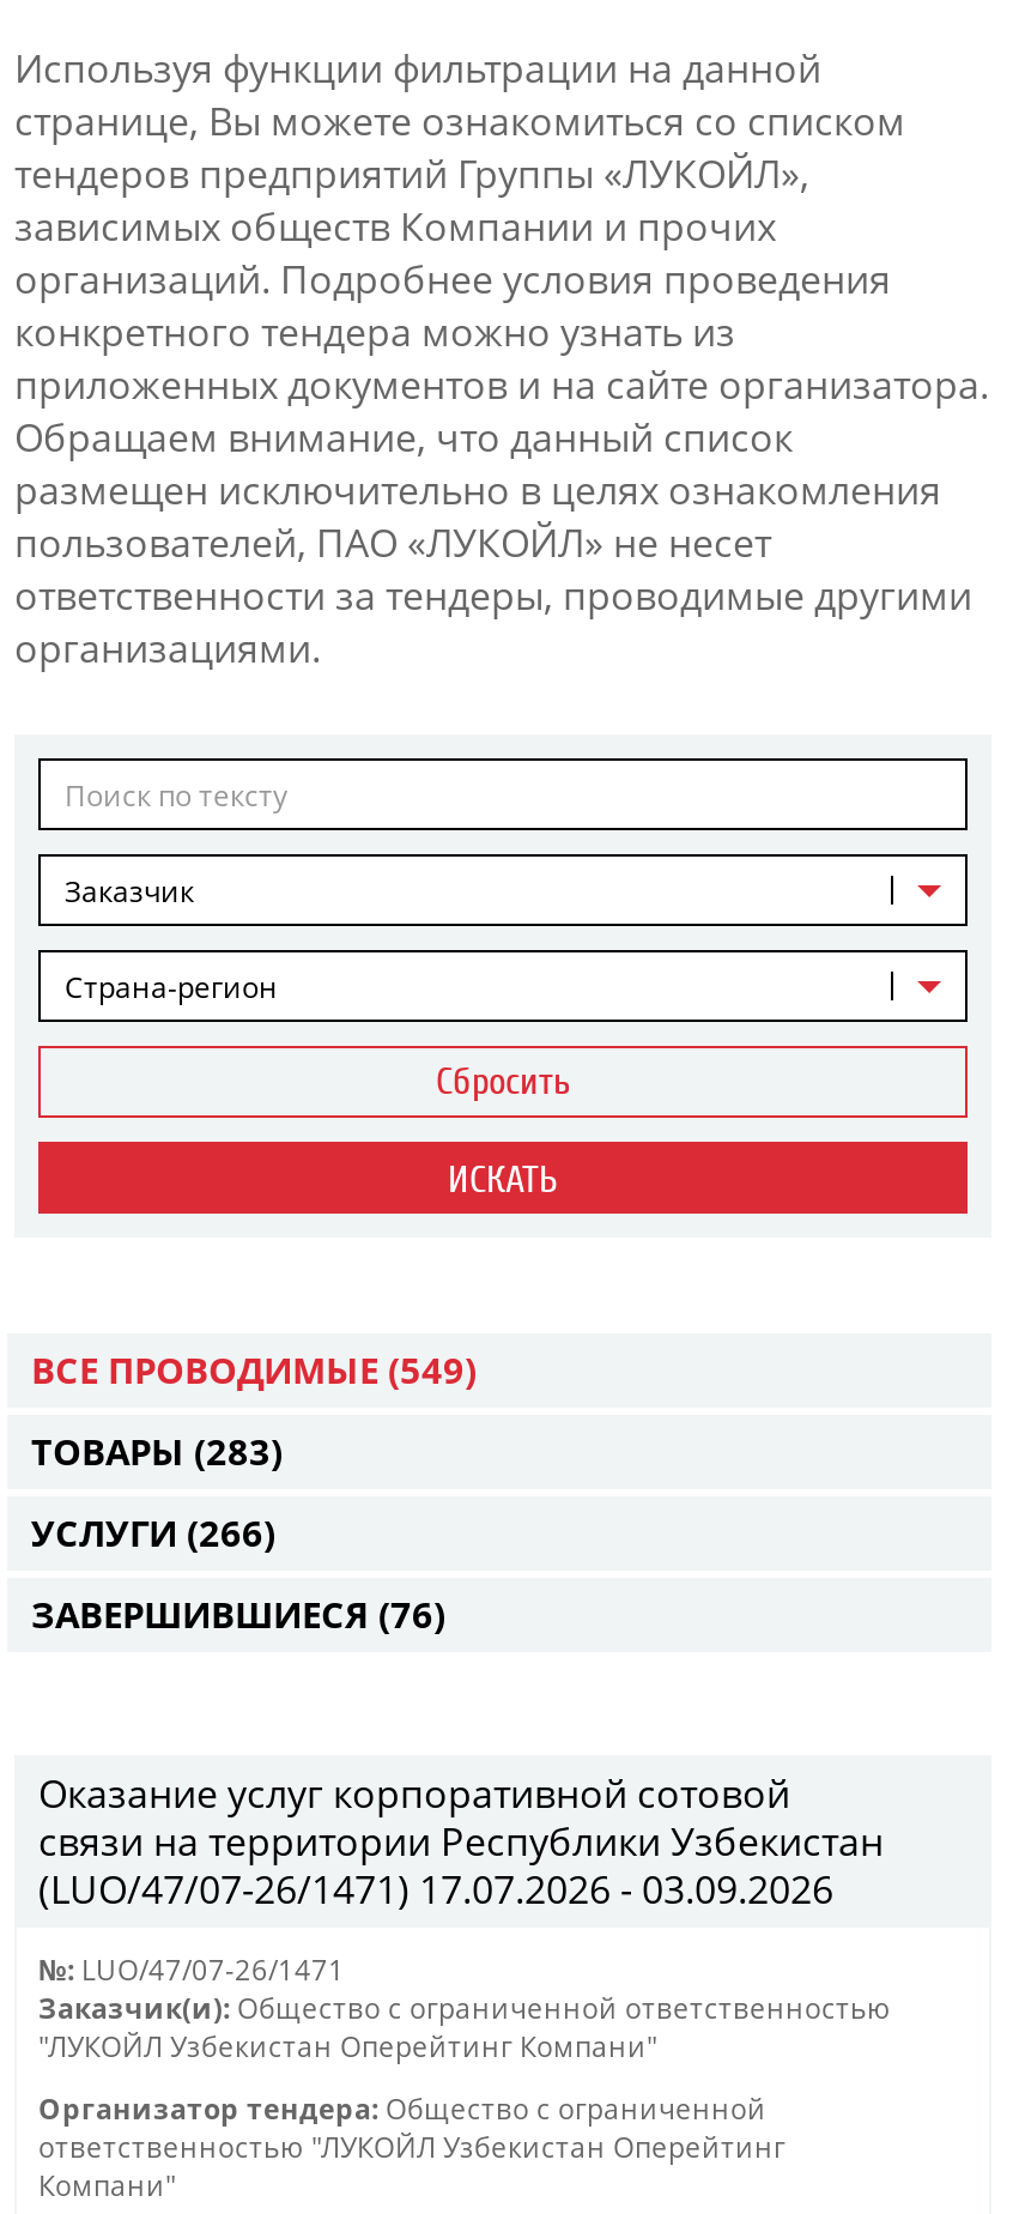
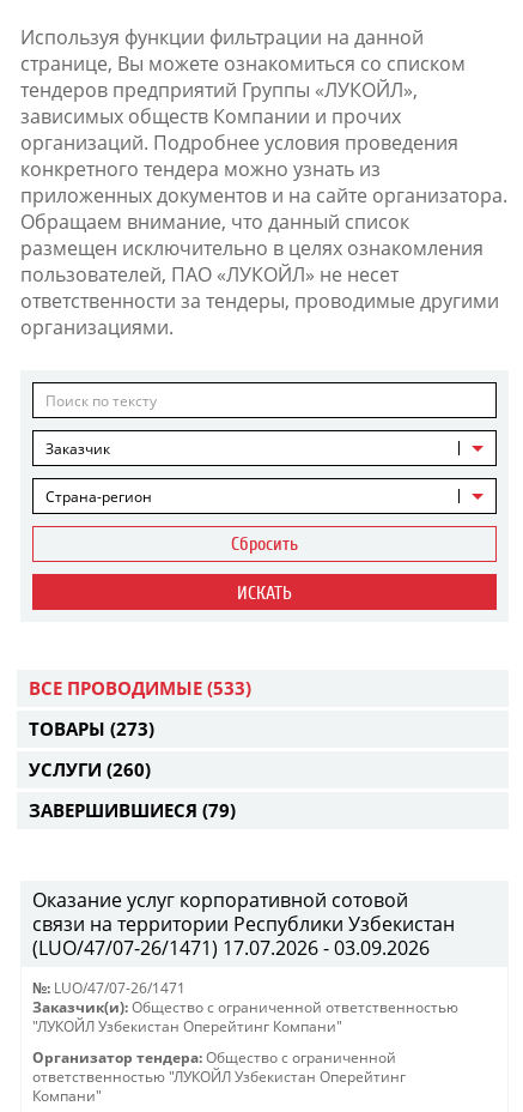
[31,1345,477,1393] ВСЕ ПРОВОДИМЫЕ (549) -> [29,676,251,700] ВСЕ ПРОВОДИМЫЕ (533)
[31,1427,283,1475] ТОВАРЫ (283) -> [29,717,154,741] ТОВАРЫ (273)
[31,1508,275,1556] УСЛУГИ (266) -> [29,757,151,781] УСЛУГИ (260)
[31,1590,445,1638] ЗАВЕРШИВШИЕСЯ (76) -> [29,798,236,822] ЗАВЕРШИВШИЕСЯ (79)

